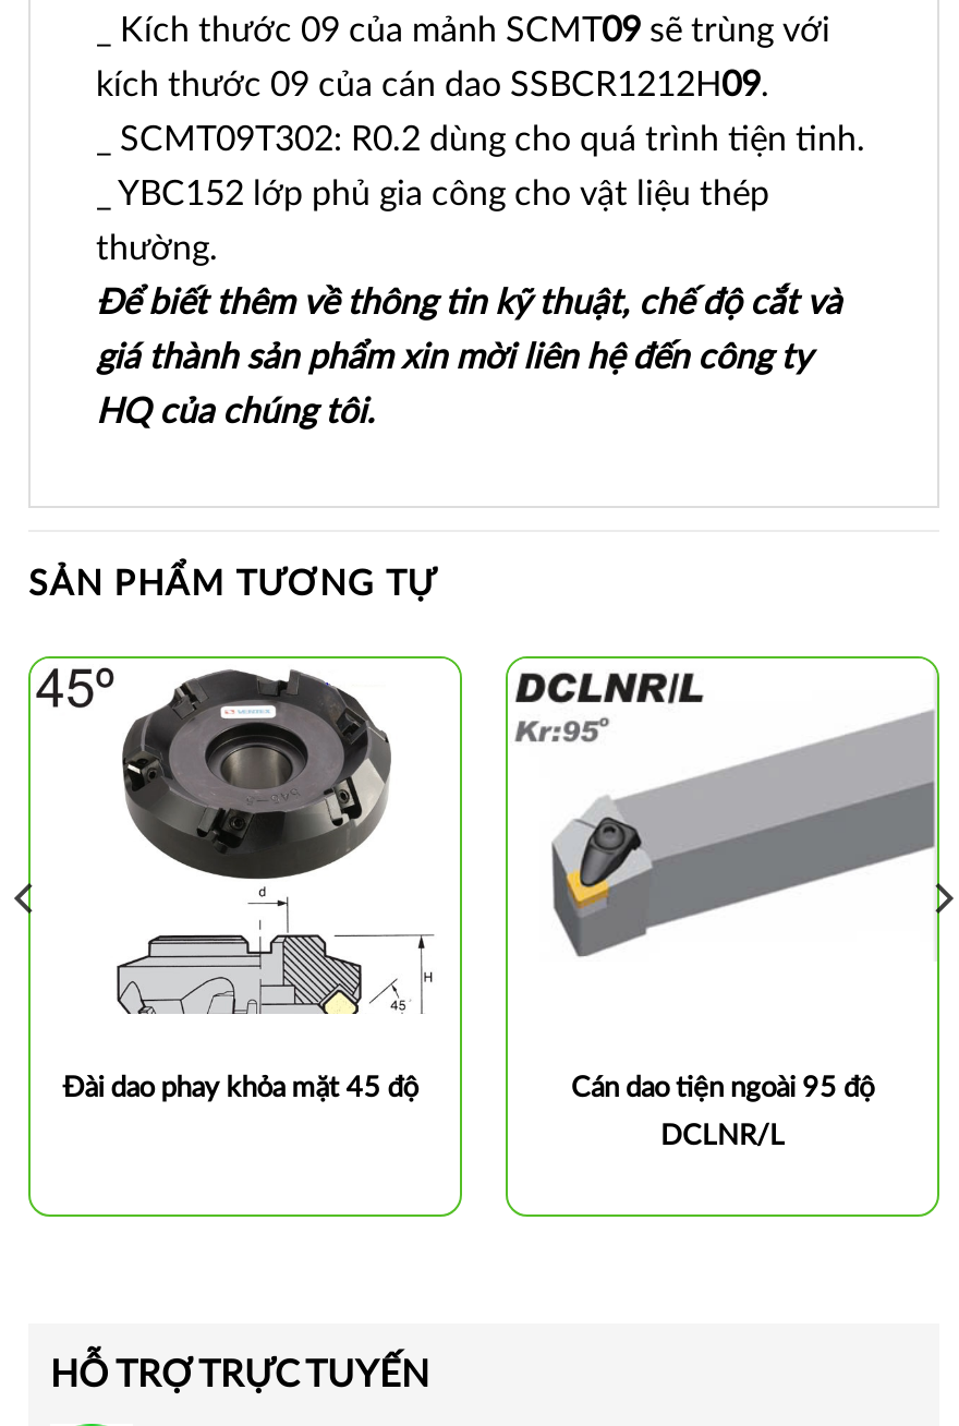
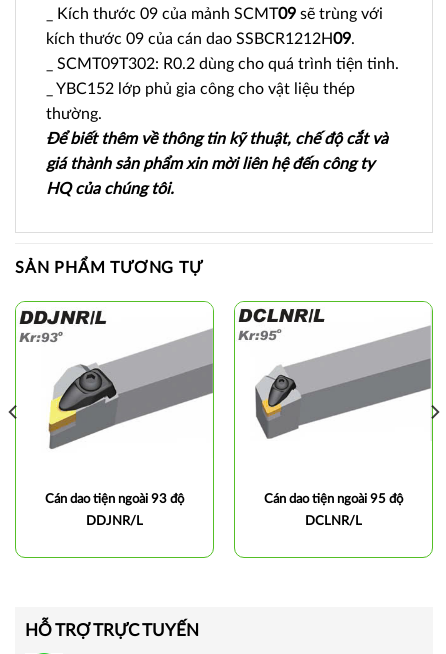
[35,665,462,1103] [image] | Đài dao phay khỏa mặt 45 độ -> [19,306,214,528] [image] | Cán dao tiện ngoài 93 độ | DDJNR/L

